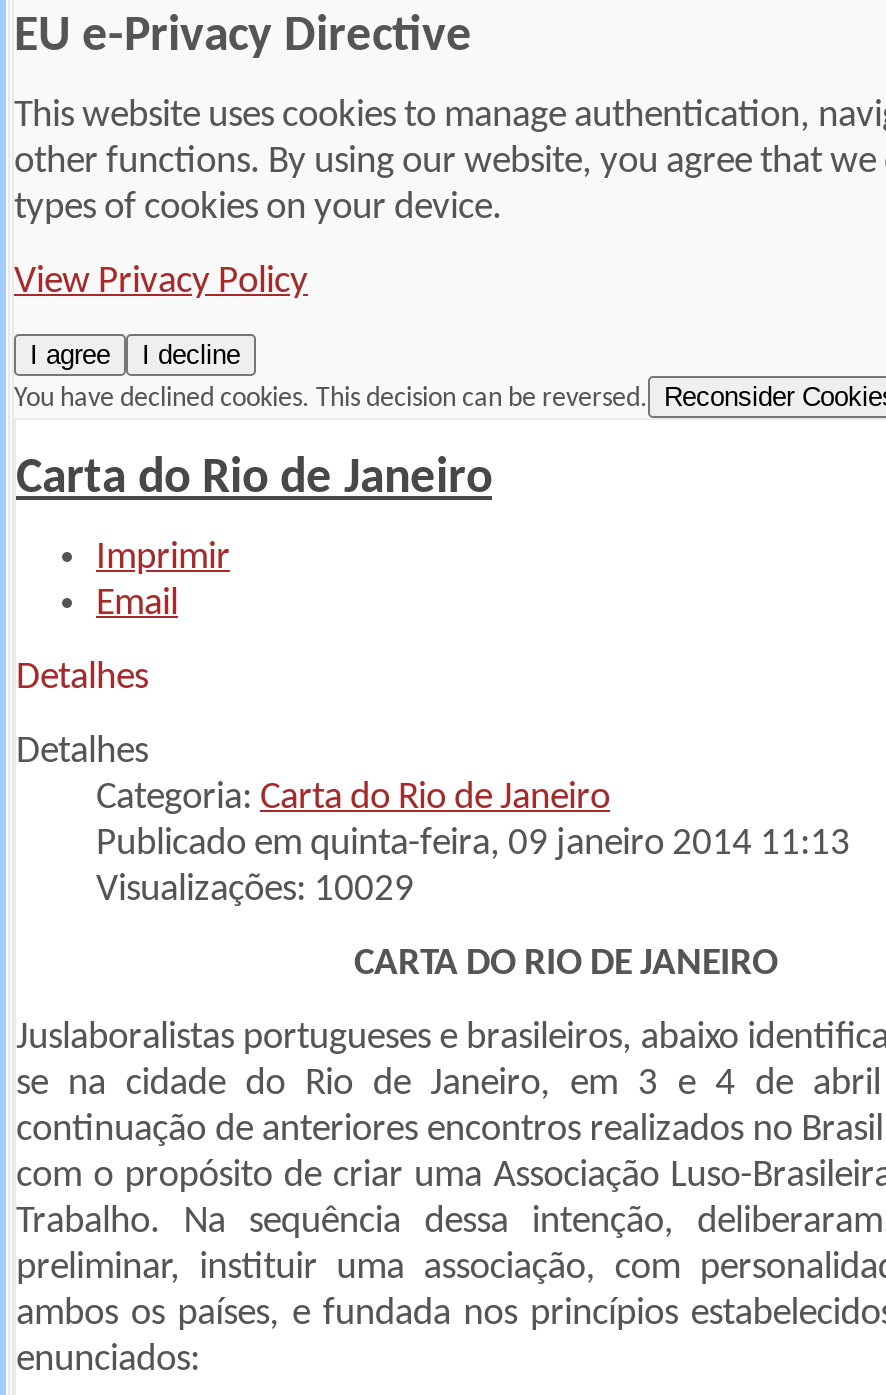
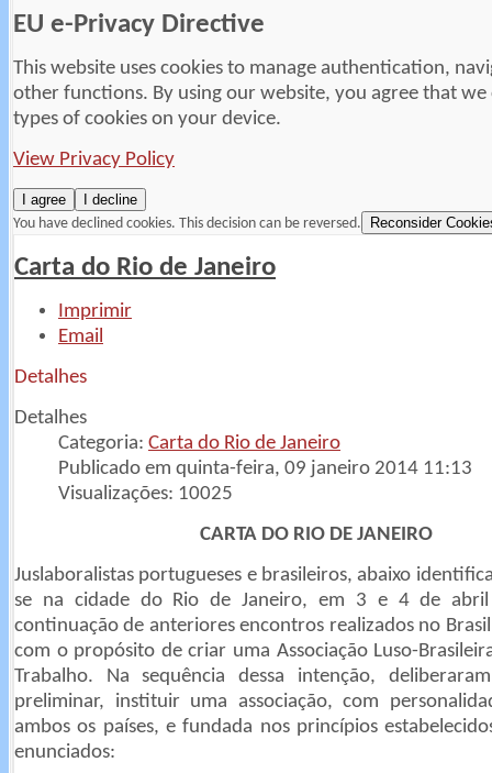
[96,870,414,910] Visualizações: 10029 -> [58,483,233,505] Visualizações: 10025

